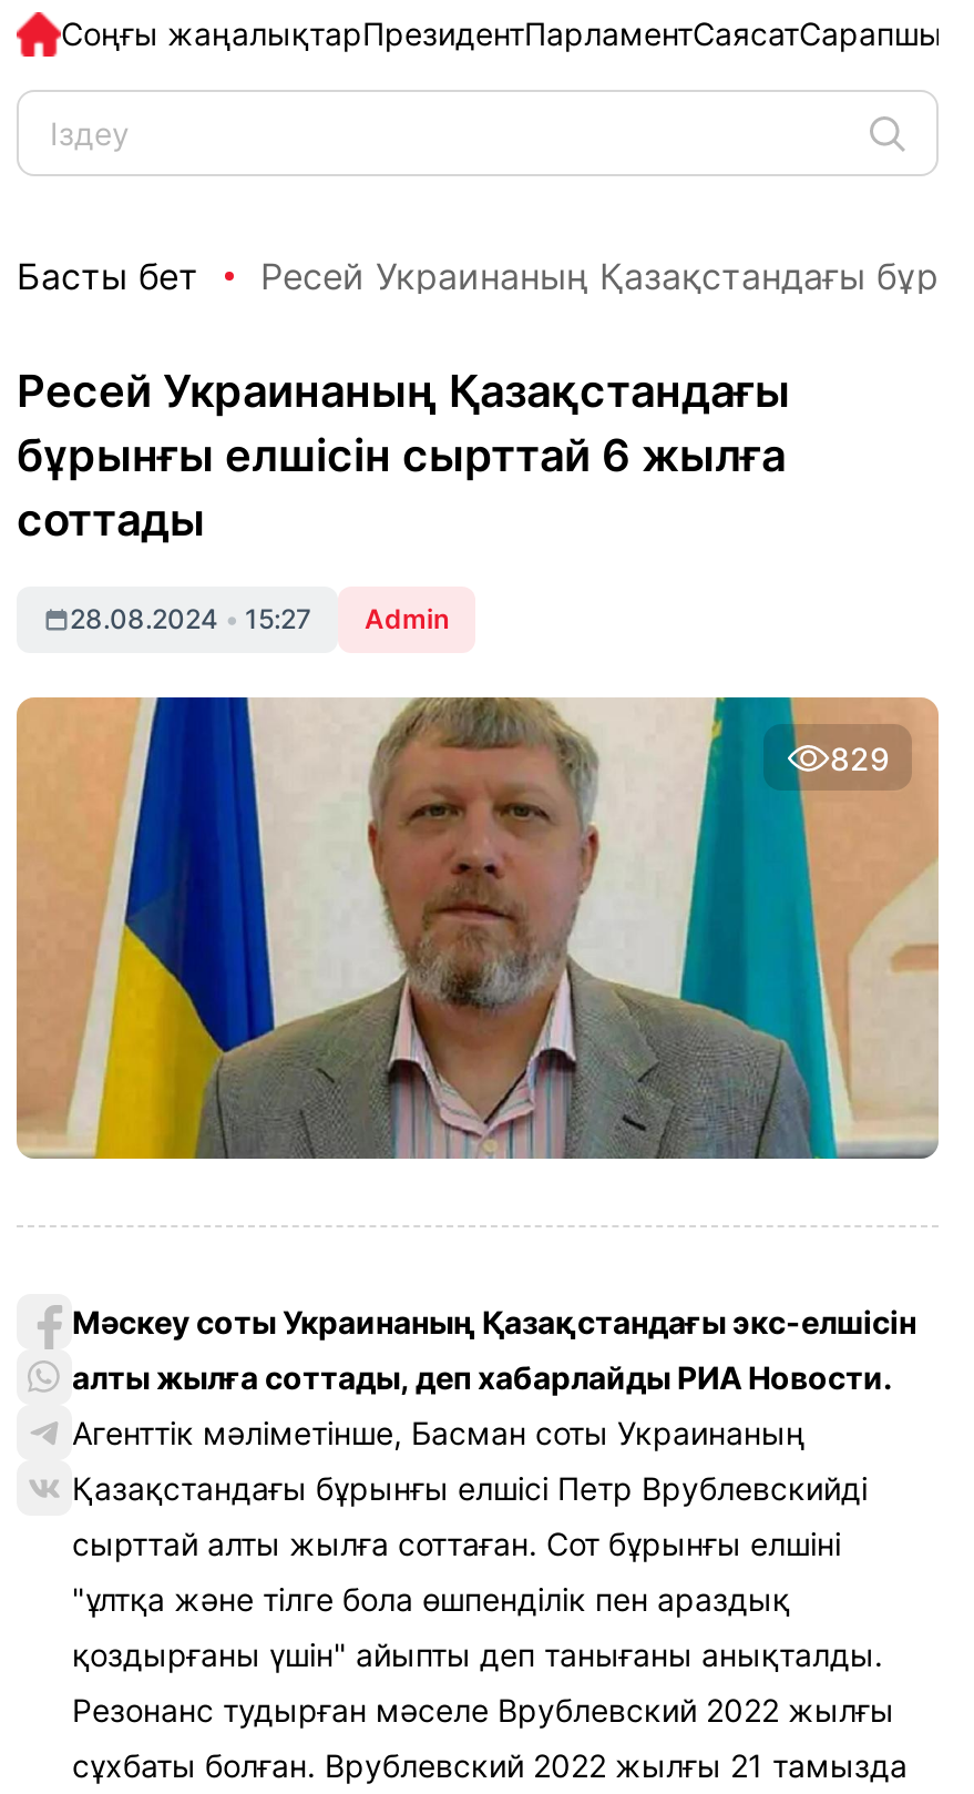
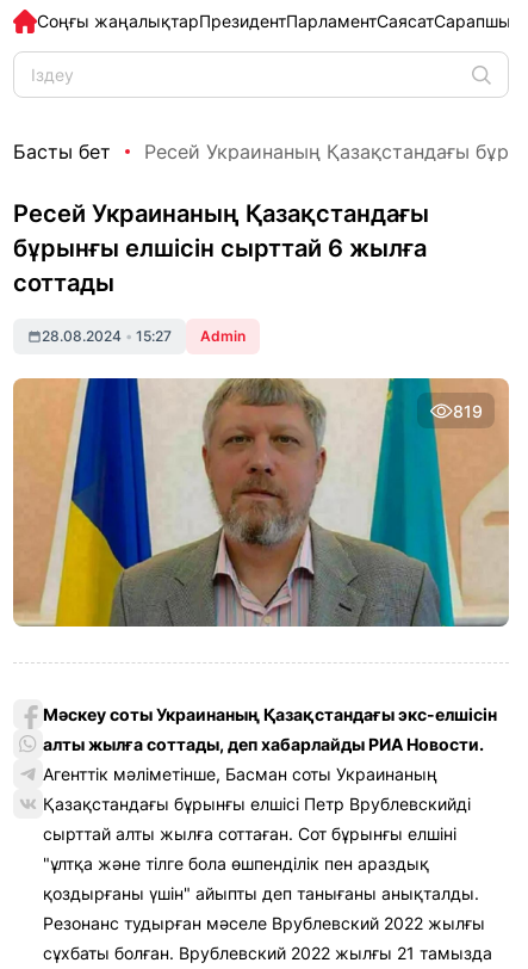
[830,738,890,776] 829 -> [453,400,483,421] 819

